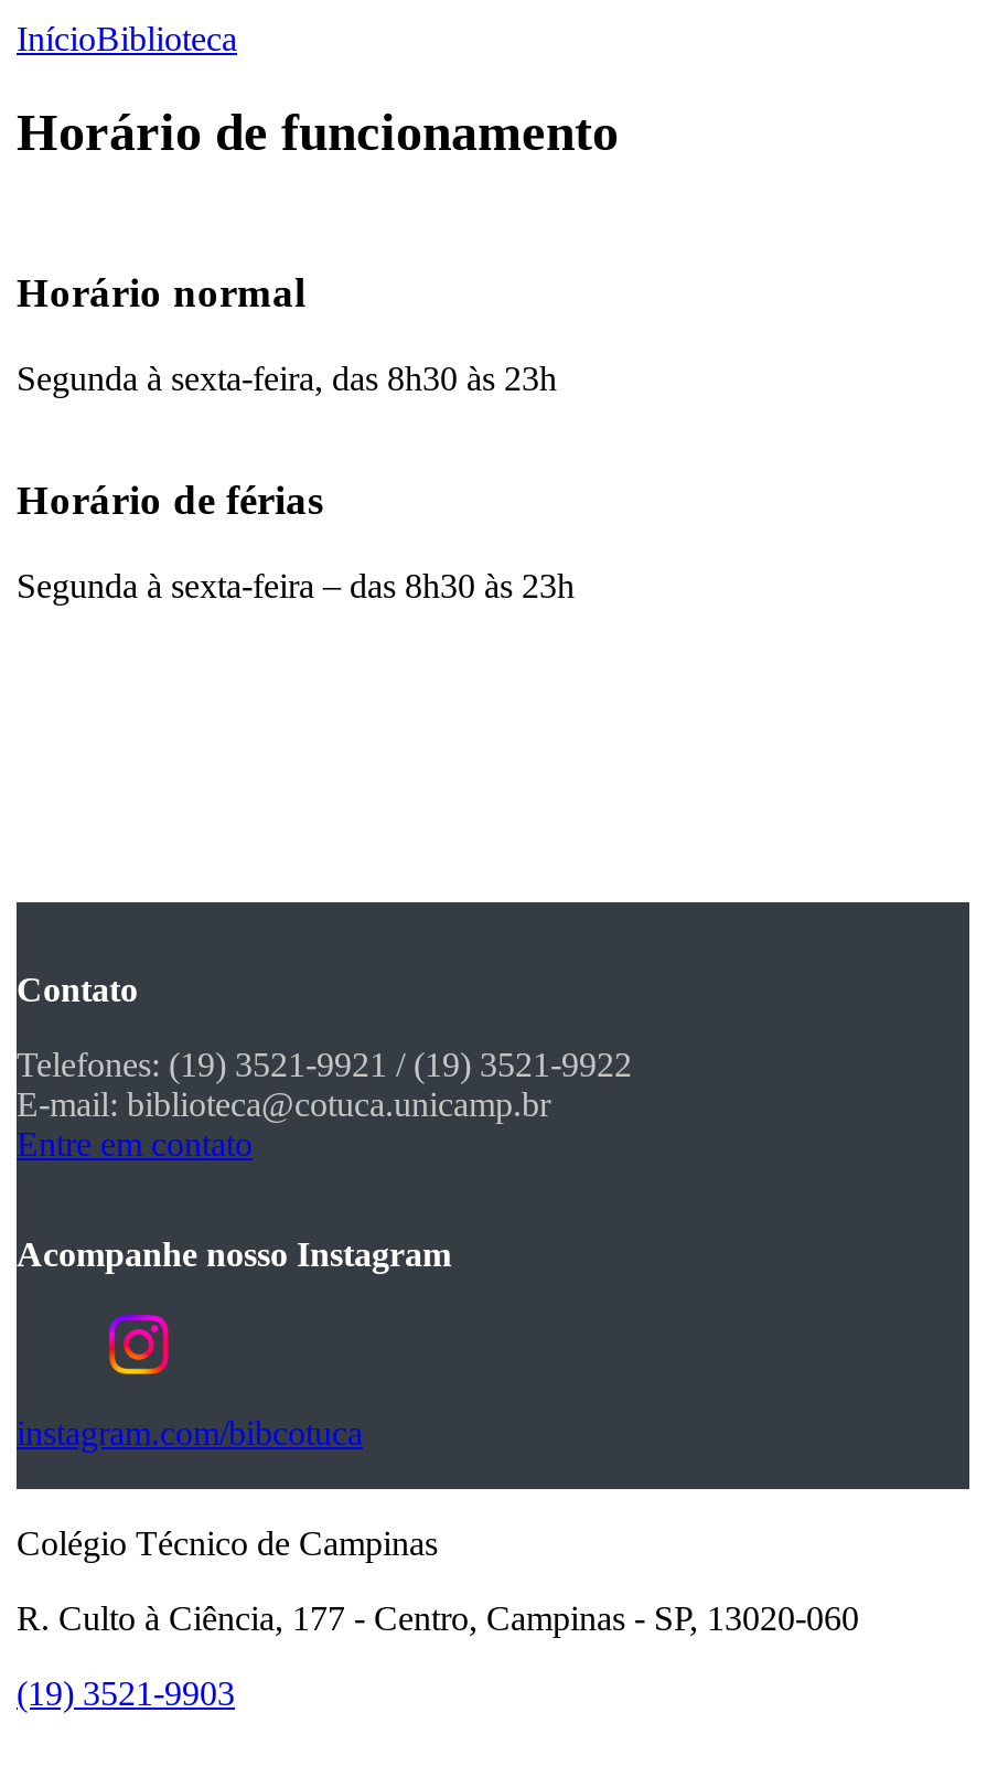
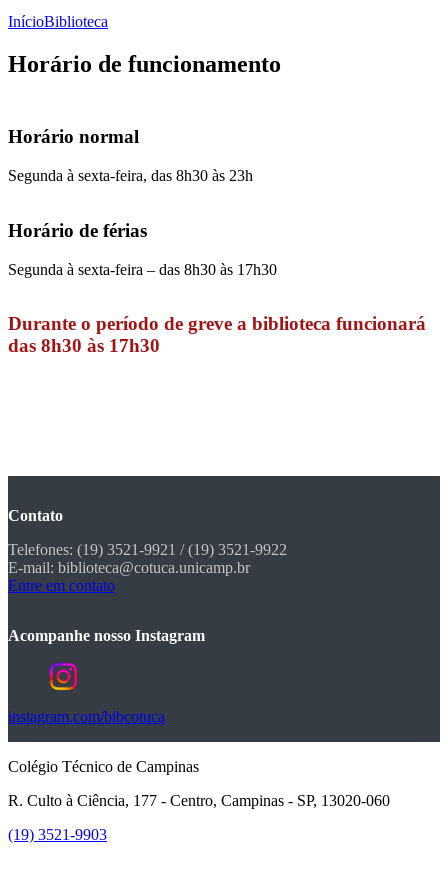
[17,566,575,604] Segunda à sexta-feira – das 8h30 às 23h -> [8,261,426,356] Segunda à sexta-feira – das 8h30 às 17h30 | Durante o período de greve a biblioteca funcionará | das 8h30 às 17h30

